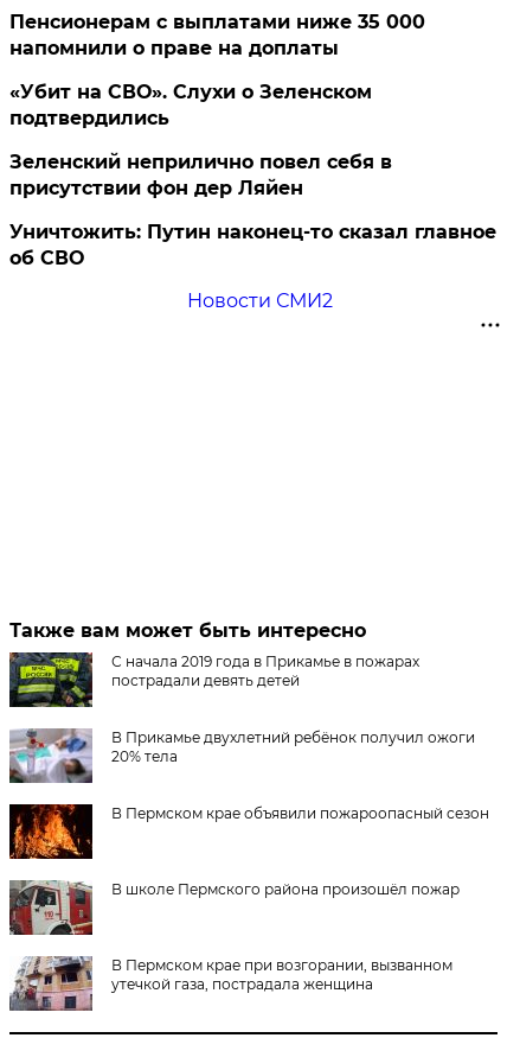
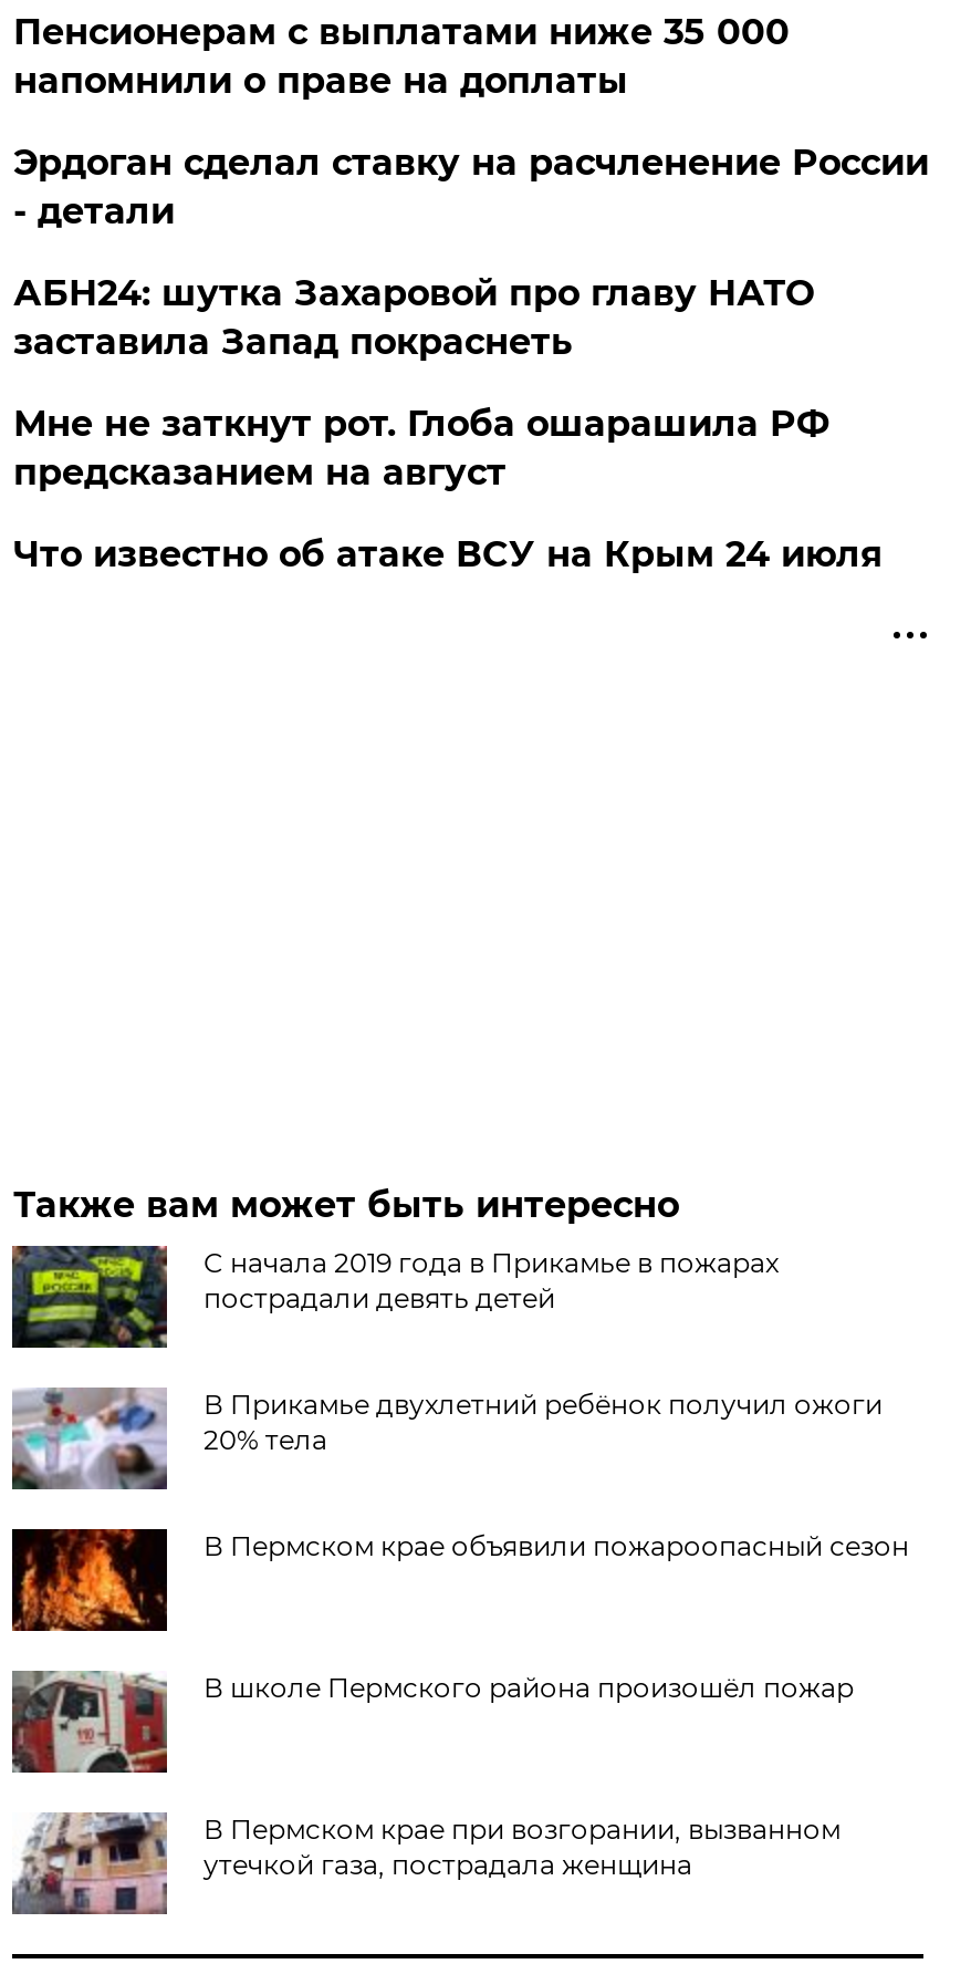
[10,81,372,130] «Убит на СВО». Слухи о Зеленском | подтвердились -> [13,142,929,233] Эрдоган сделал ставку на расчленение России | - детали
[10,151,393,200] Зеленский неприлично повел cебя в | присутствии фон дер Ляйен -> [13,273,814,363] АБН24: шутка Захаровой про главу НАТО | заставила Запад покраснеть
[10,221,497,270] Уничтожить: Путин наконец-то сказал главное | об СВО -> [13,403,829,494] Мне не заткнут рот. Глоба ошарашила РФ | предсказанием на август
[187,290,332,312] Новости СМИ2 -> [13,534,882,576] Что известно об атаке ВСУ на Крым 24 июля

